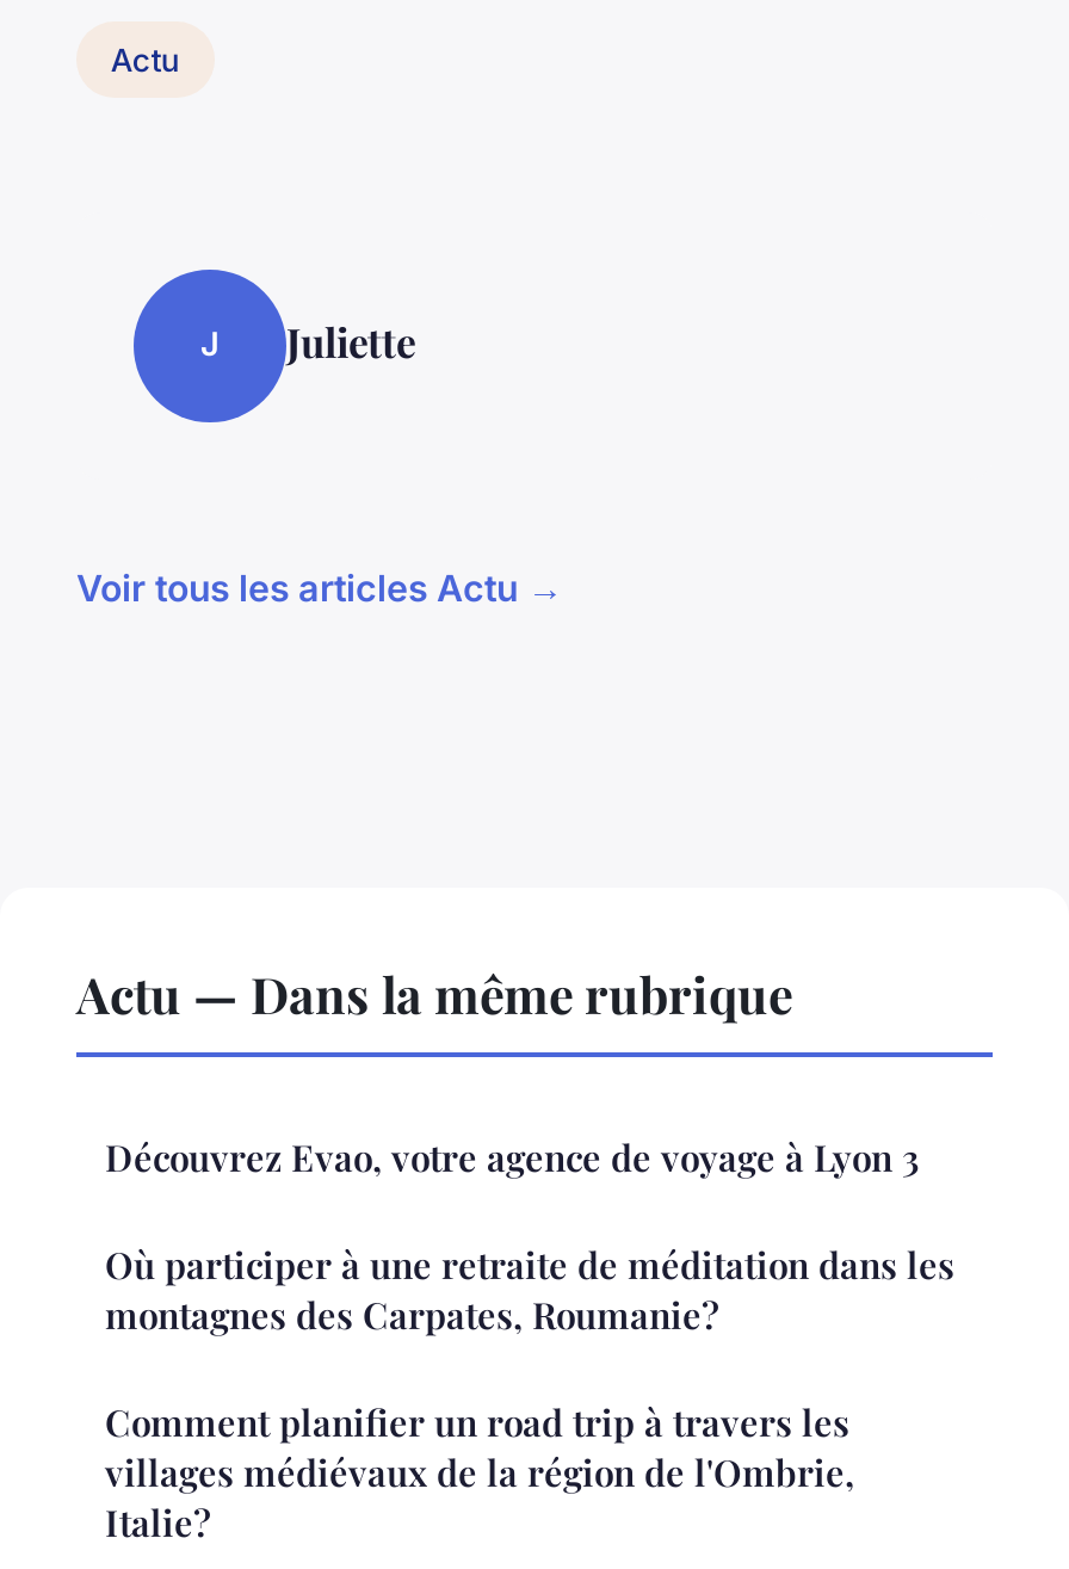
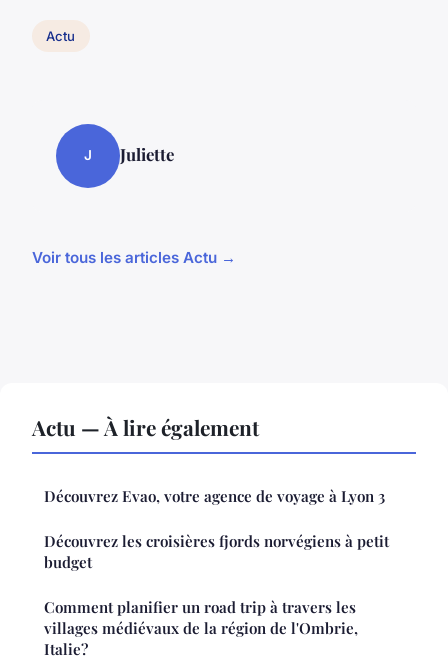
[76,958,792,1025] Actu — Dans la même rubrique -> [32,413,259,441] Actu — À lire également
[105,1240,954,1338] Où participer à une retraite de méditation dans les | montagnes des Carpates, Roumanie? -> [44,531,389,572] Découvrez les croisières fjords norvégiens à petit | budget

